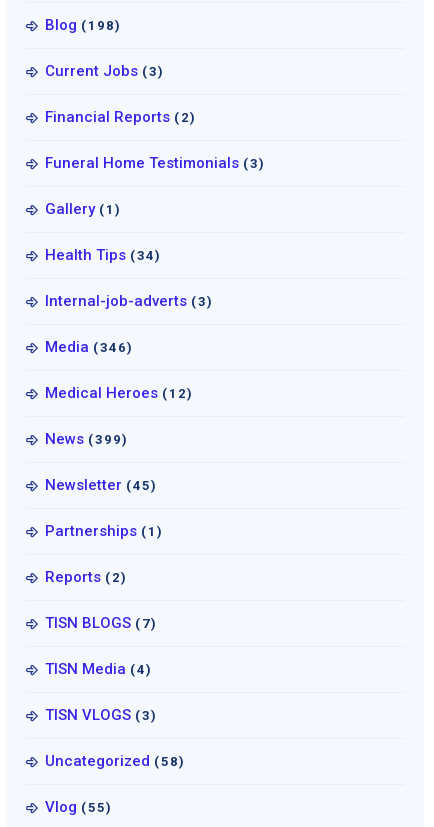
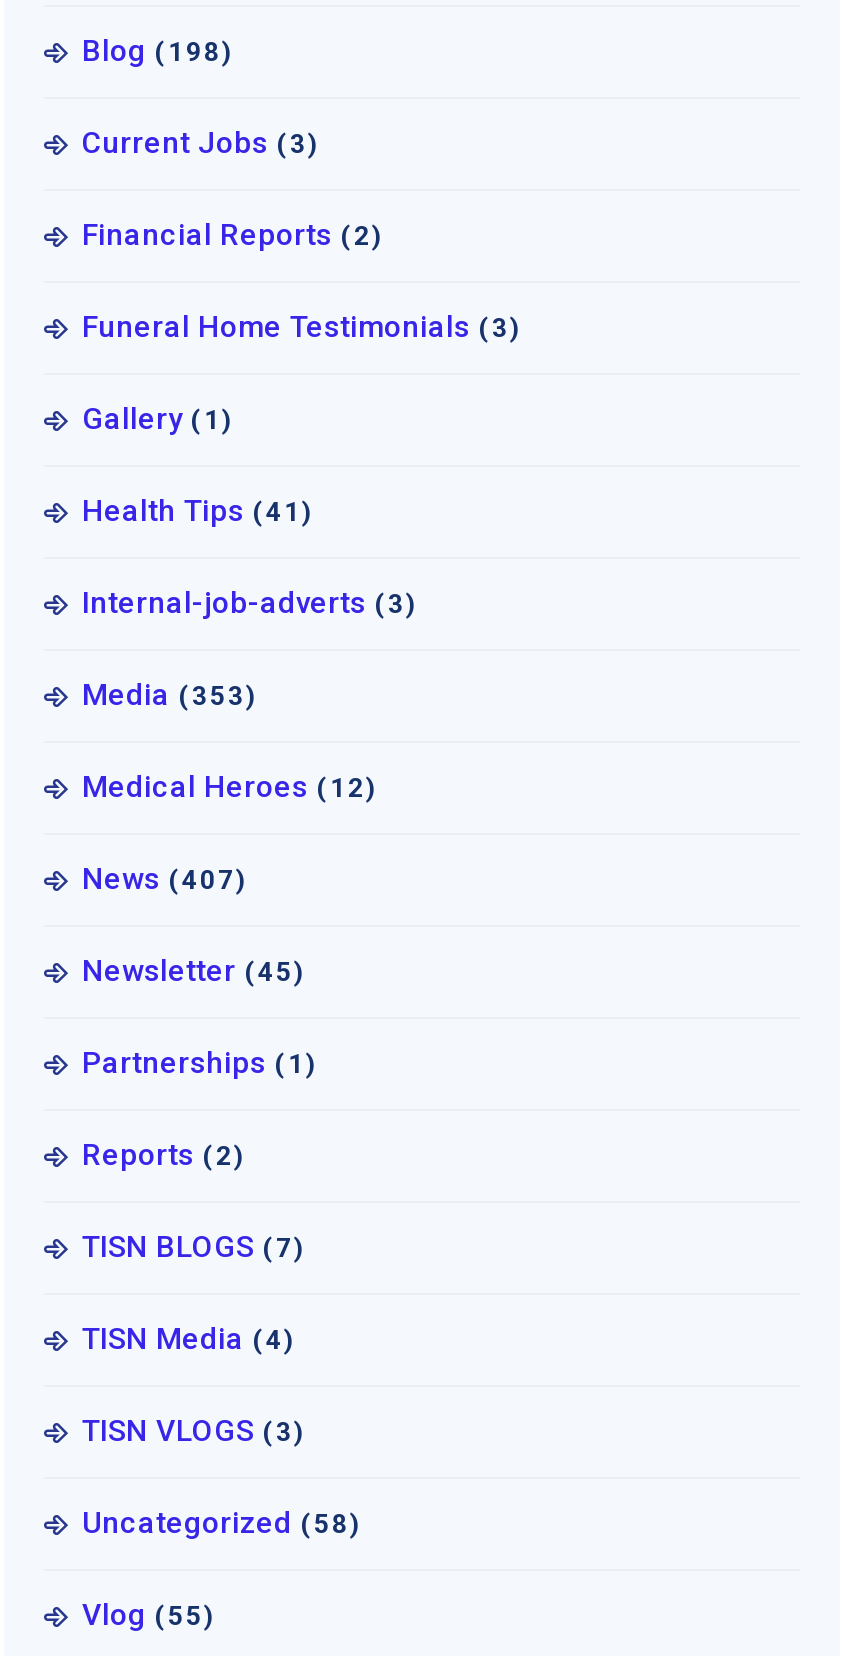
[45,246,162,264] Health Tips (34) -> [82,493,316,529] Health Tips (41)
[45,338,134,356] Media (346) -> [82,677,260,713] Media (353)
[45,430,129,448] News (399) -> [82,861,250,897] News (407)

